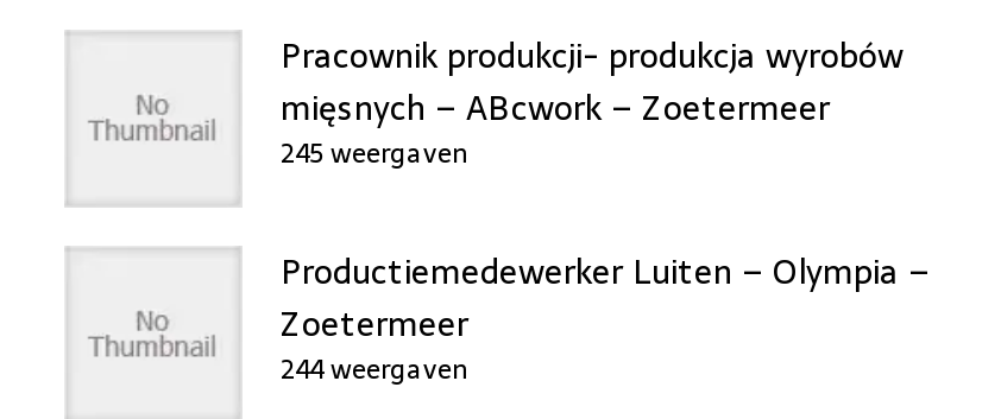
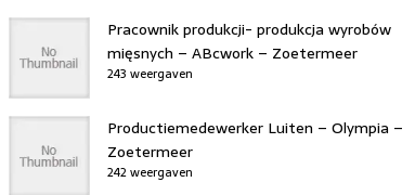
[281,132,468,174] 245 weergaven -> [107,64,193,83] 243 weergaven
[281,348,468,391] 244 weergaven -> [107,162,193,182] 242 weergaven

